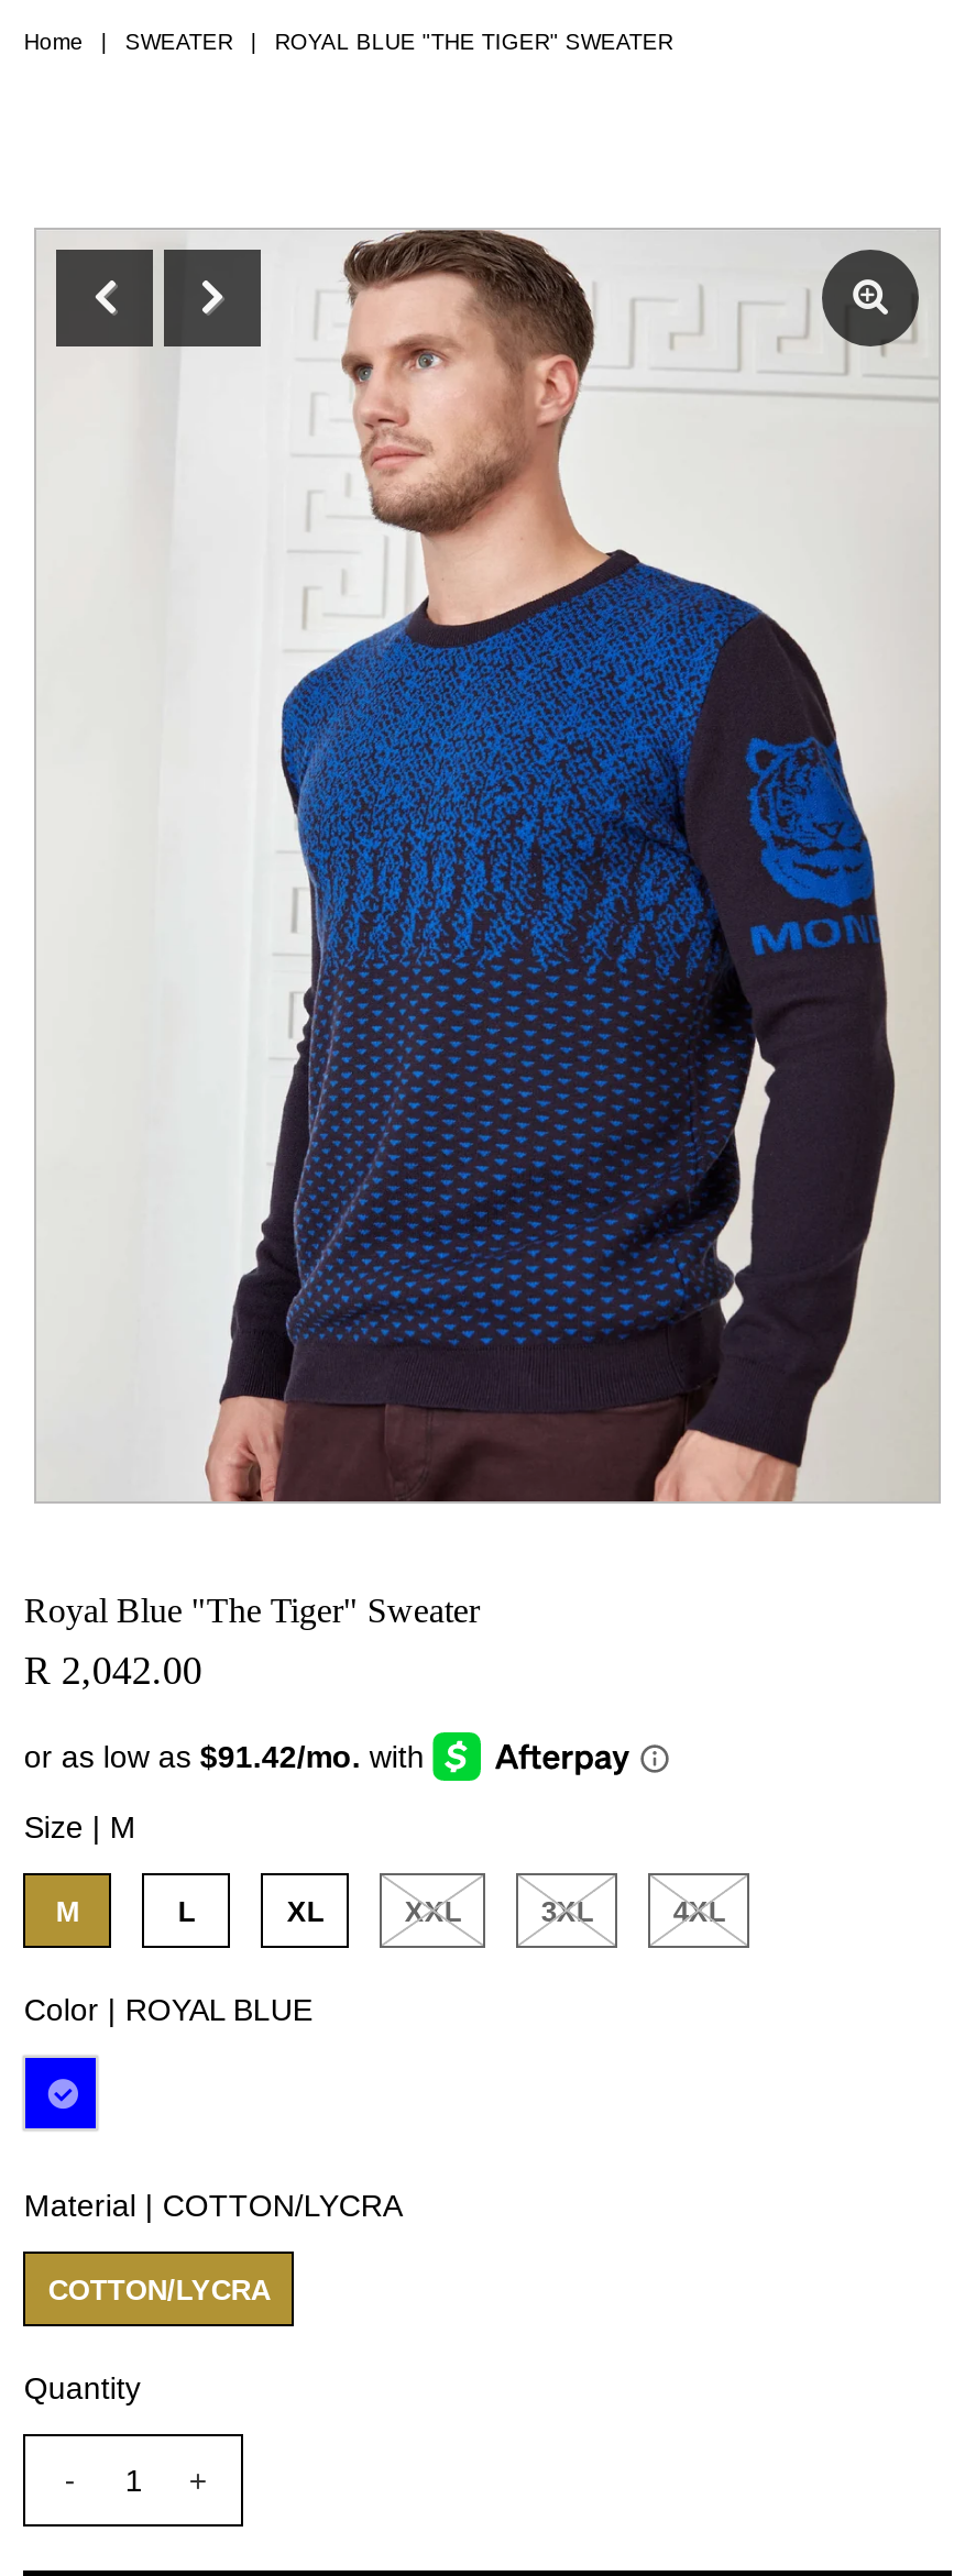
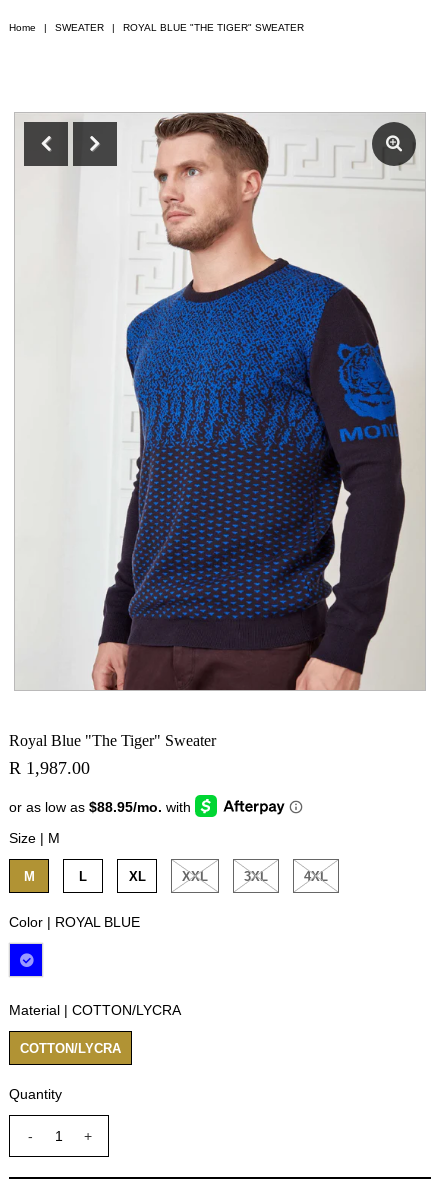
[24,1650,202,1694] R 2,042.00 -> [9,758,90,778] R 1,987.00

